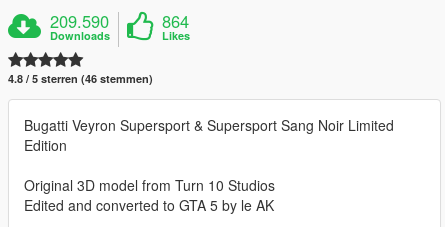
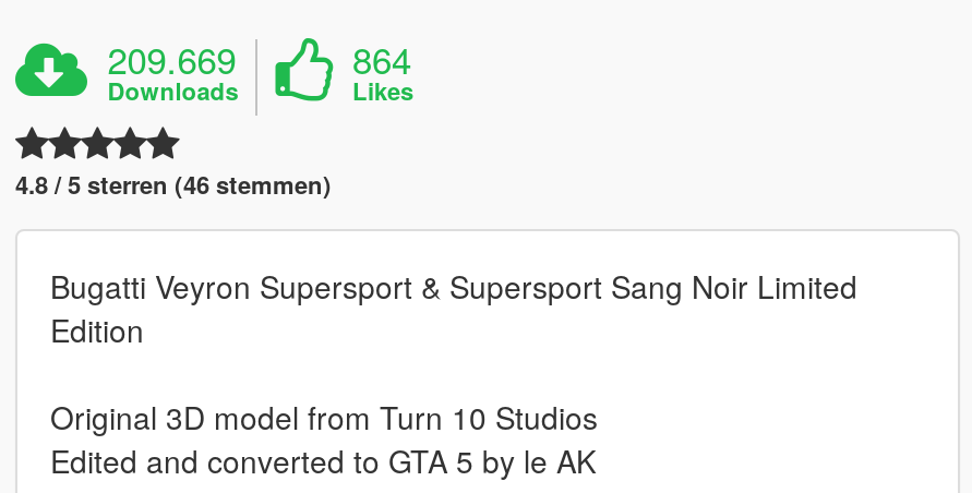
[50,9,109,33] 209.590 -> [107,33,236,85] 209.669

